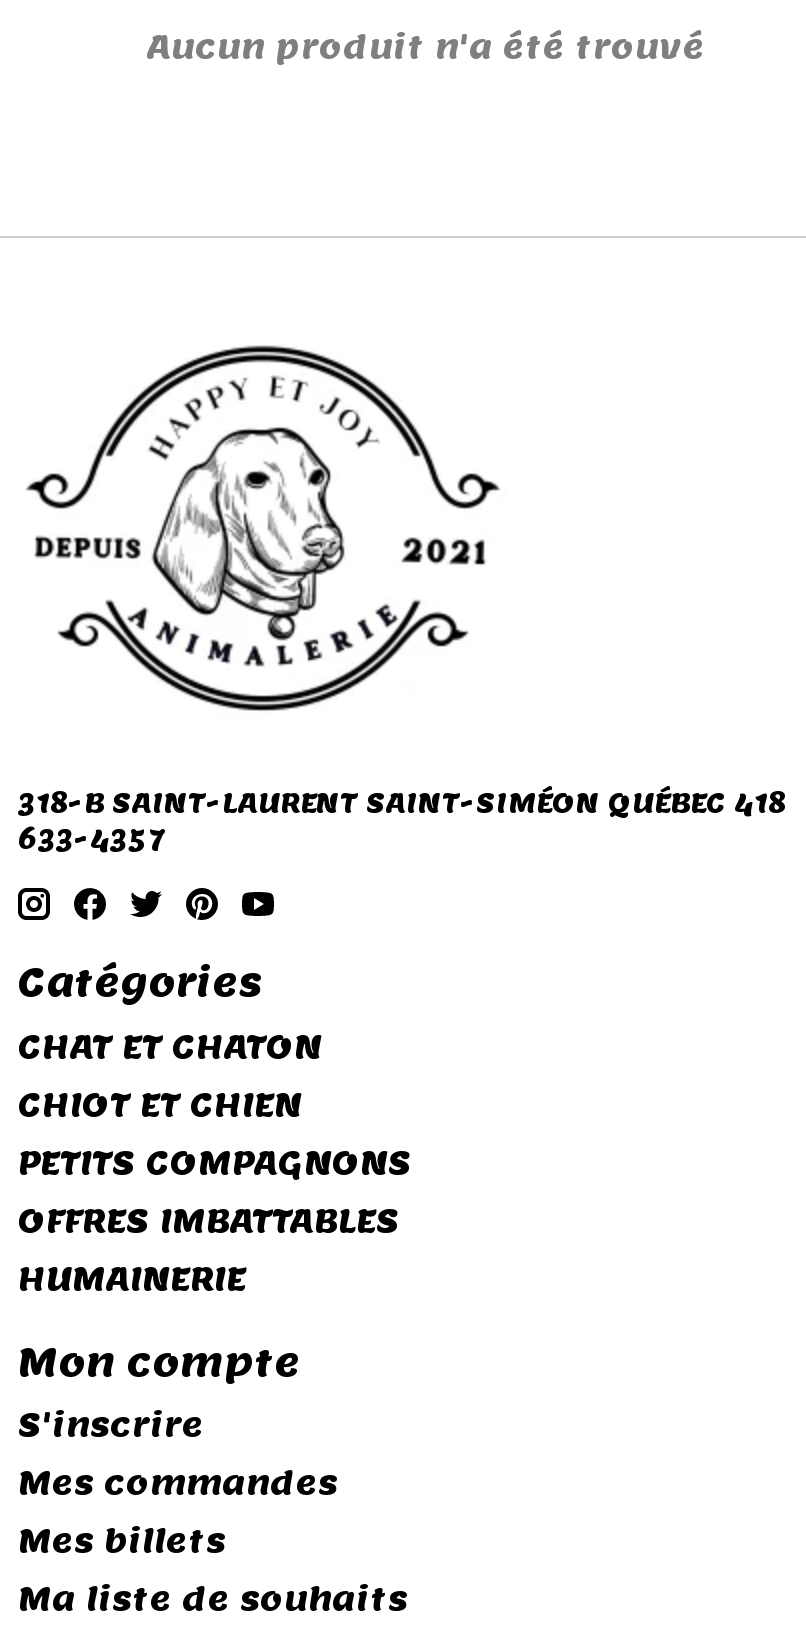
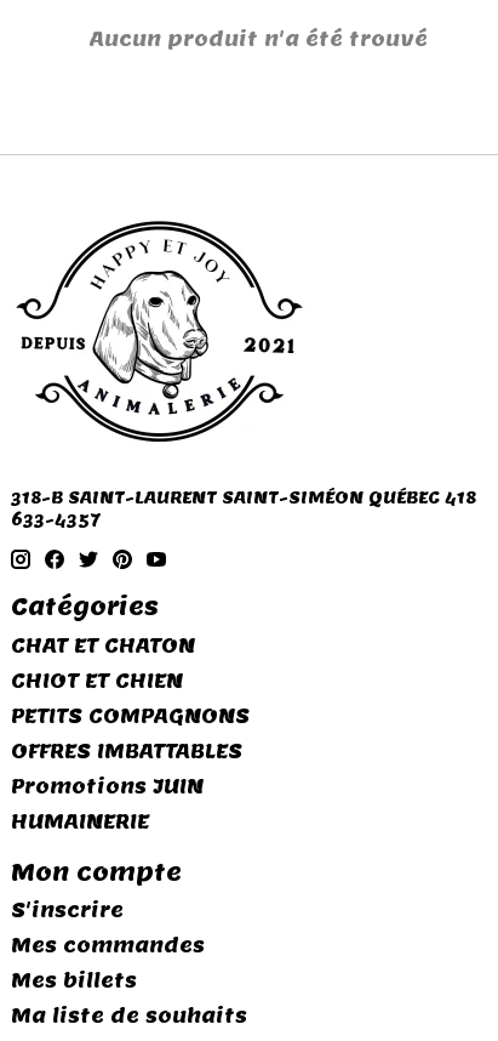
none -> [11,774,204,799] Promotions JUIN

